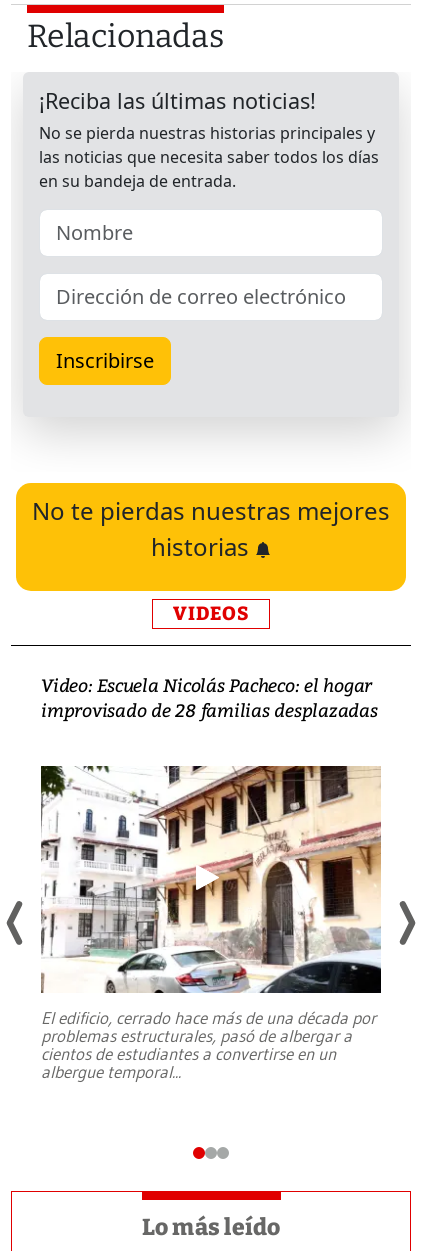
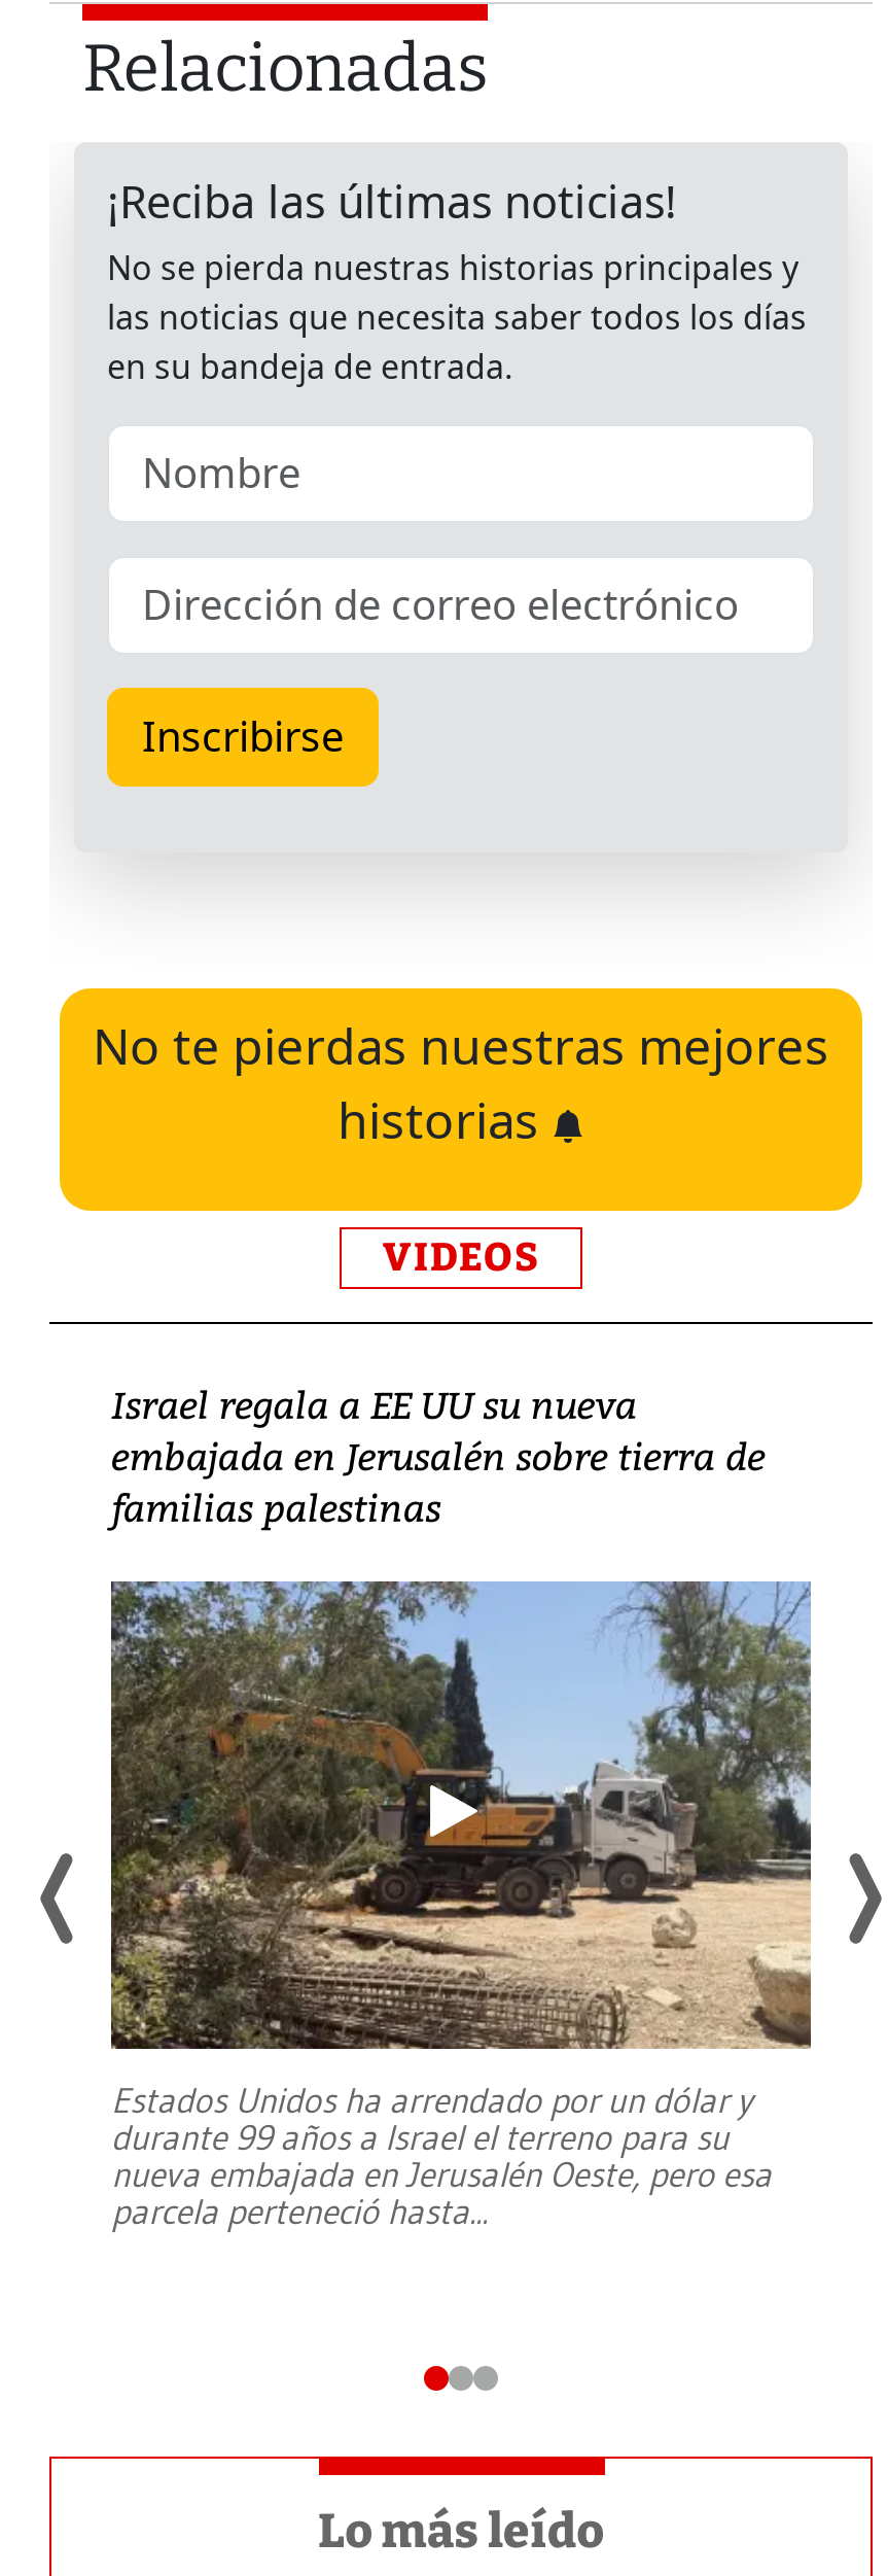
[41,672,377,722] Video: Escuela Nicolás Pacheco: el hogar | improvisado de 28 familias desplazadas -> [111,1379,765,1533] Israel regala a EE UU su nueva | embajada en Jerusalén sobre tierra de | familias palestinas
[41,765,382,1082] [image] | El edificio, cerrado hace más de una década por | problemas estructurales, pasó de albergar a | cientos de estudiantes a convertirse en un | albergue temporal... -> [109,1579,813,2232] [image] | Estados Unidos ha arrendado por un dólar y | durante 99 años a Israel el terreno para su | nueva embajada en Jerusalén Oeste, pero esa | parcela perteneció hasta...

